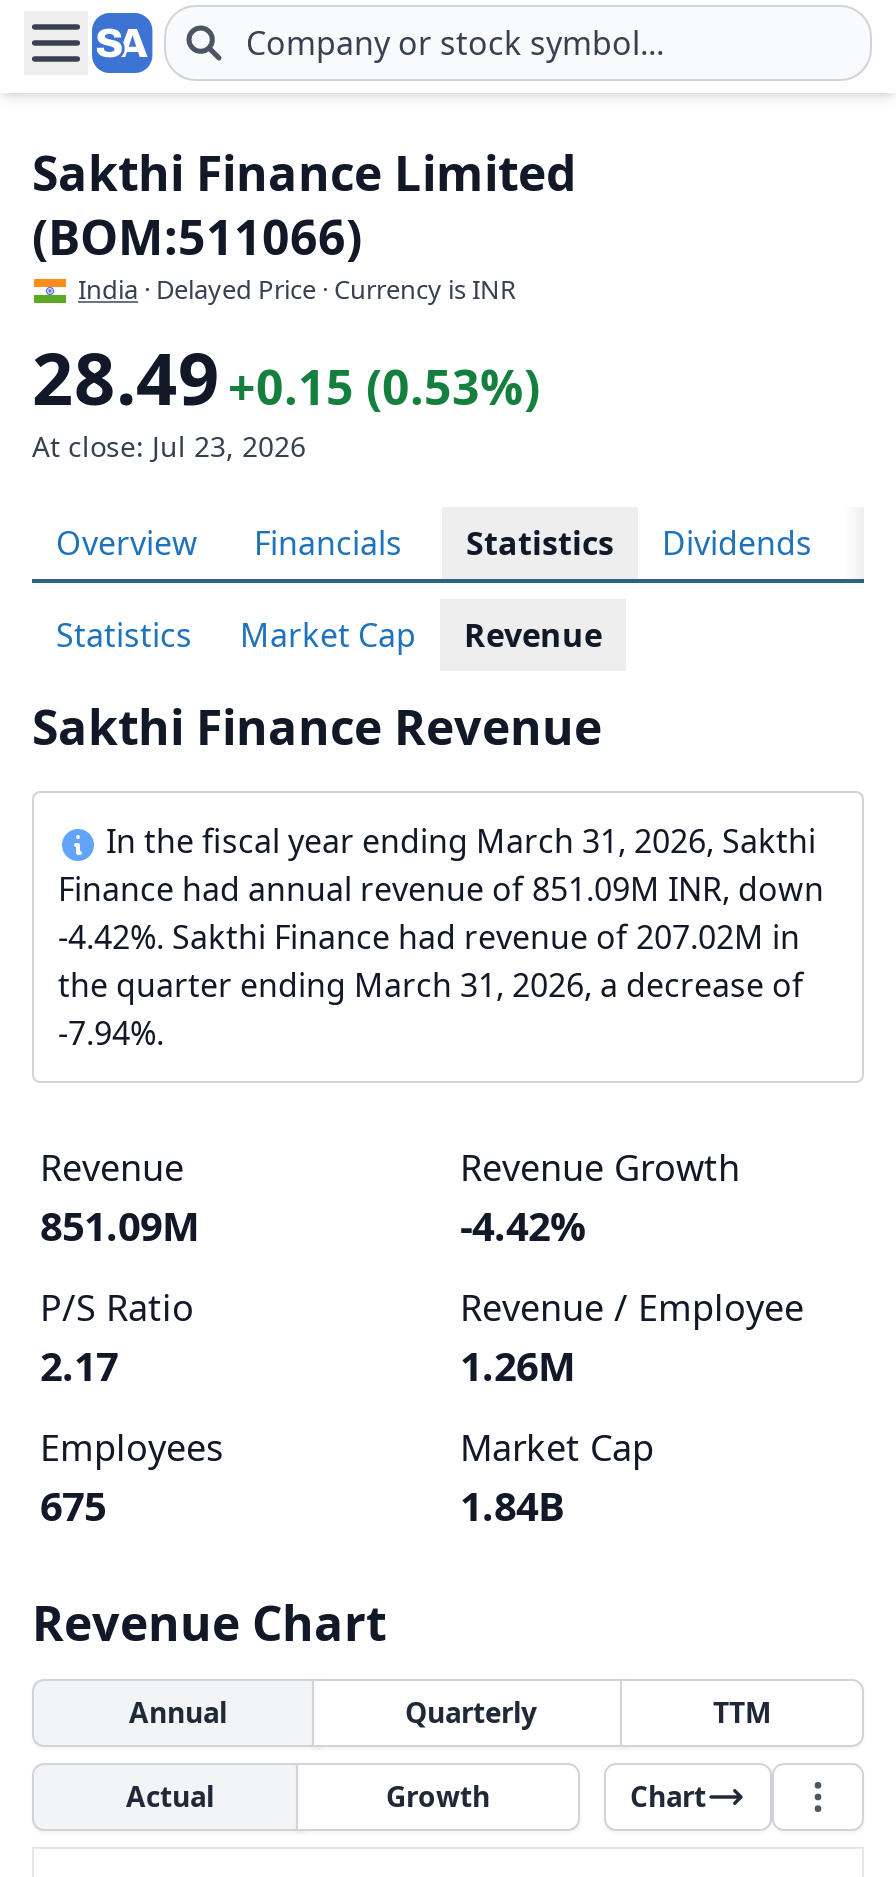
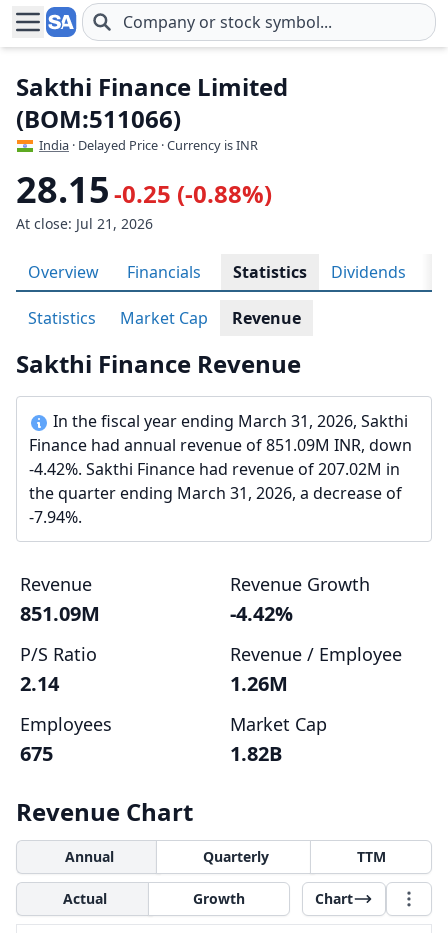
[32,329,540,427] 28.49 +0.15 (0.53%) -> [16,165,272,214] 28.15 -0.25 (-0.88%)
[32,427,306,465] At close: Jul 23, 2026 -> [16,214,153,233] At close: Jul 21, 2026
[40,1339,118,1393] 2.17 -> [20,670,59,697] 2.14
[460,1479,564,1533] 1.84B -> [230,740,282,767] 1.82B

